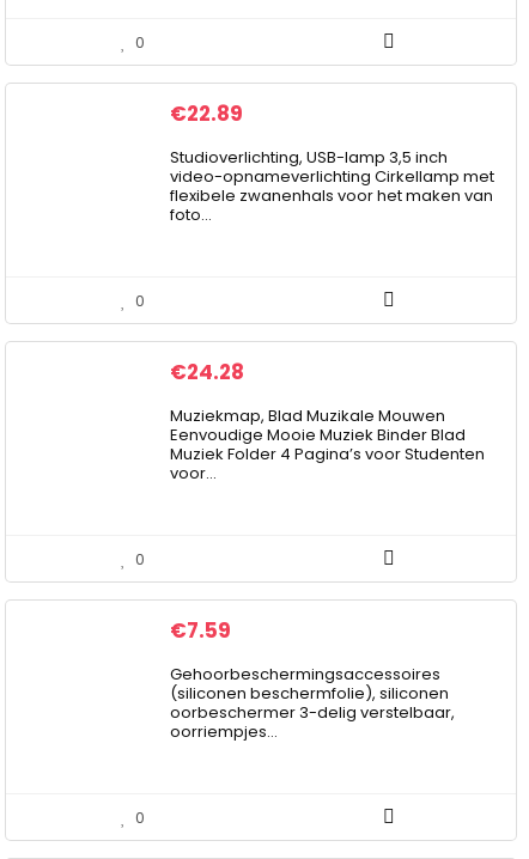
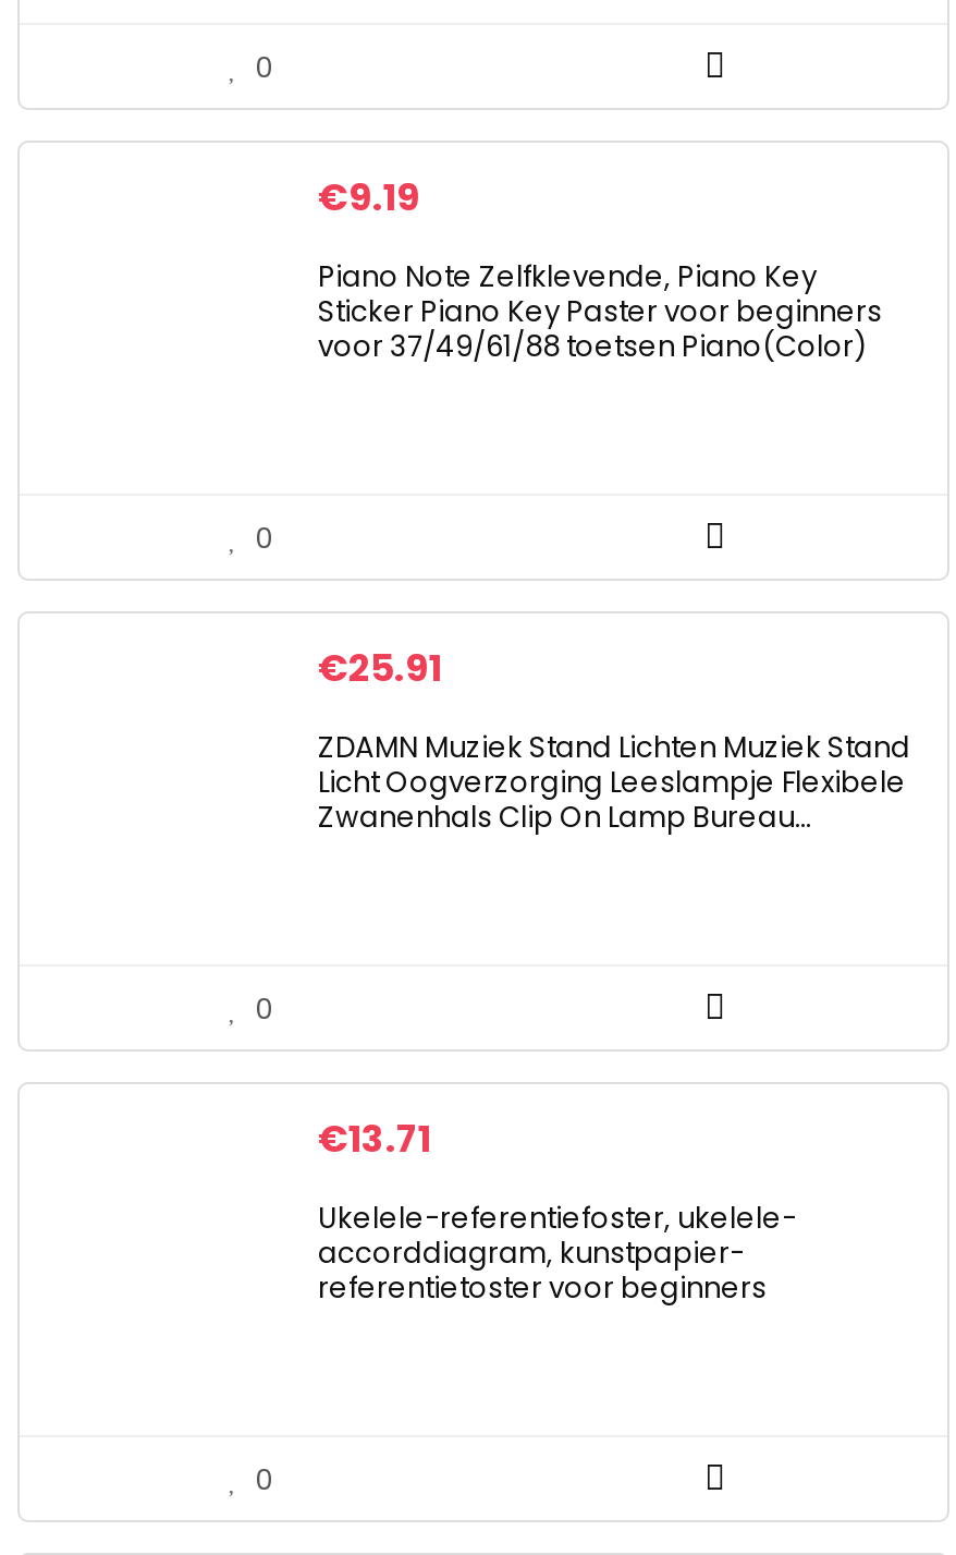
[170,99,243,128] €22.89 -> [318,170,420,223] €9.19
[170,145,494,226] Studioverlichting, USB-lamp 3,5 inch | video-opnameverlichting Cirkellamp met | flexibele zwanenhals voor het maken van | foto… -> [318,255,882,366] Piano Note Zelfklevende, Piano Key | Sticker Piano Key Paster voor beginners | voor 37/49/61/88 toetsen Piano(Color)
[170,357,244,386] €24.28 -> [318,641,442,693] €25.91
[170,404,485,484] Muziekmap, Blad Muzikale Mouwen | Eenvoudige Mooie Muziek Binder Blad | Muziek Folder 4 Pagina’s voor Studenten | voor… -> [318,726,910,837] ZDAMN Muziek Stand Lichten Muziek Stand | Licht Oogverzorging Leeslampje Flexibele | Zwanenhals Clip On Lamp Bureau…
[170,616,231,644] €7.59 -> [318,1112,431,1164] €13.71
[170,662,455,742] Gehoorbeschermingsaccessoires | (siliconen beschermfolie), siliconen | oorbeschermer 3-delig verstelbaar, | oorriempjes… -> [318,1197,797,1308] Ukelele-referentiefoster, ukelele- | accorddiagram, kunstpapier- | referentietoster voor beginners

